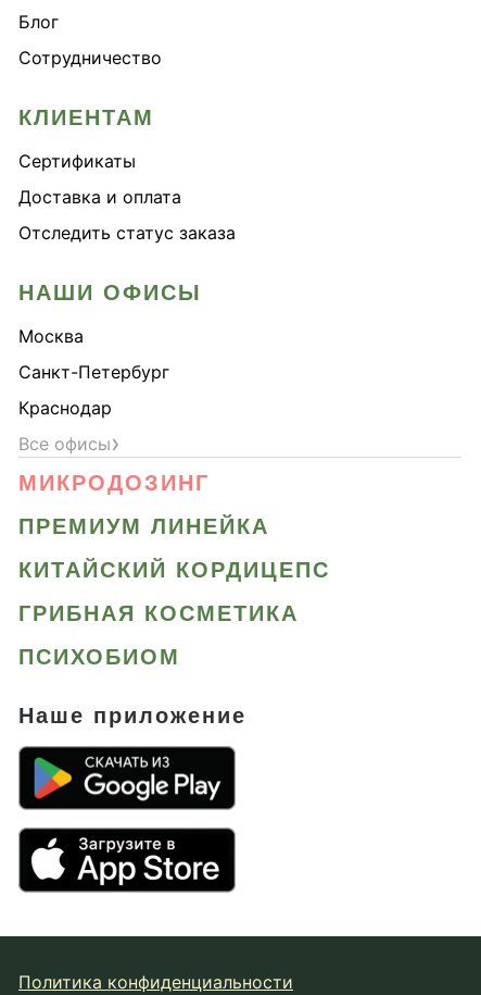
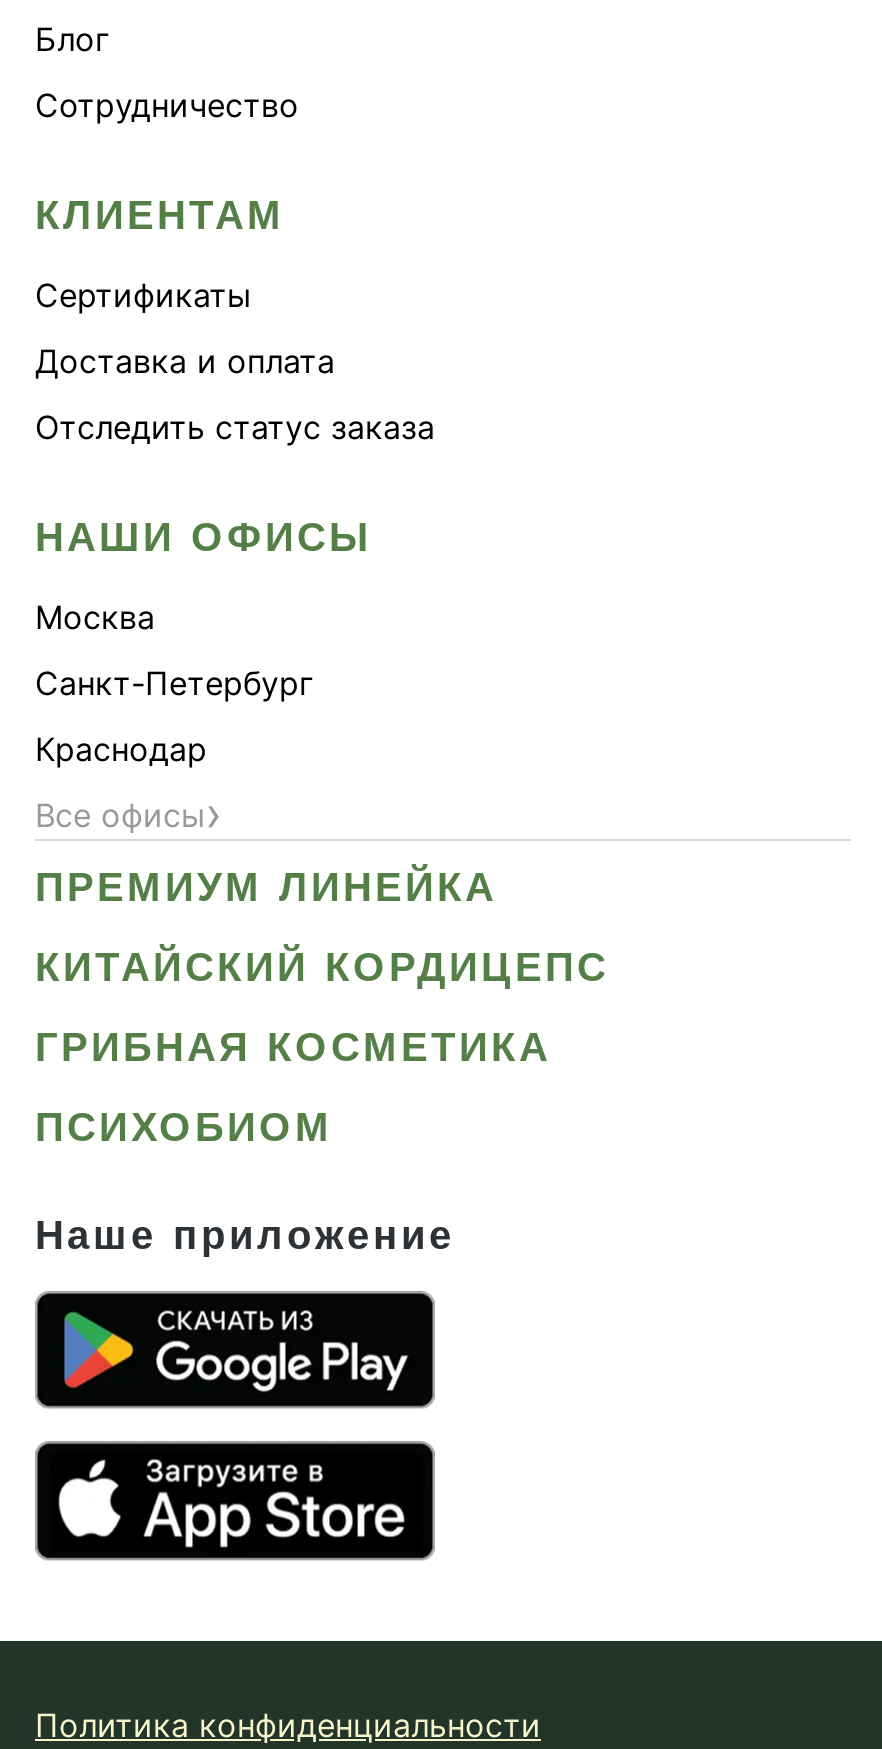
[18,471,210,494] МИКРОДОЗИНГ -> none

